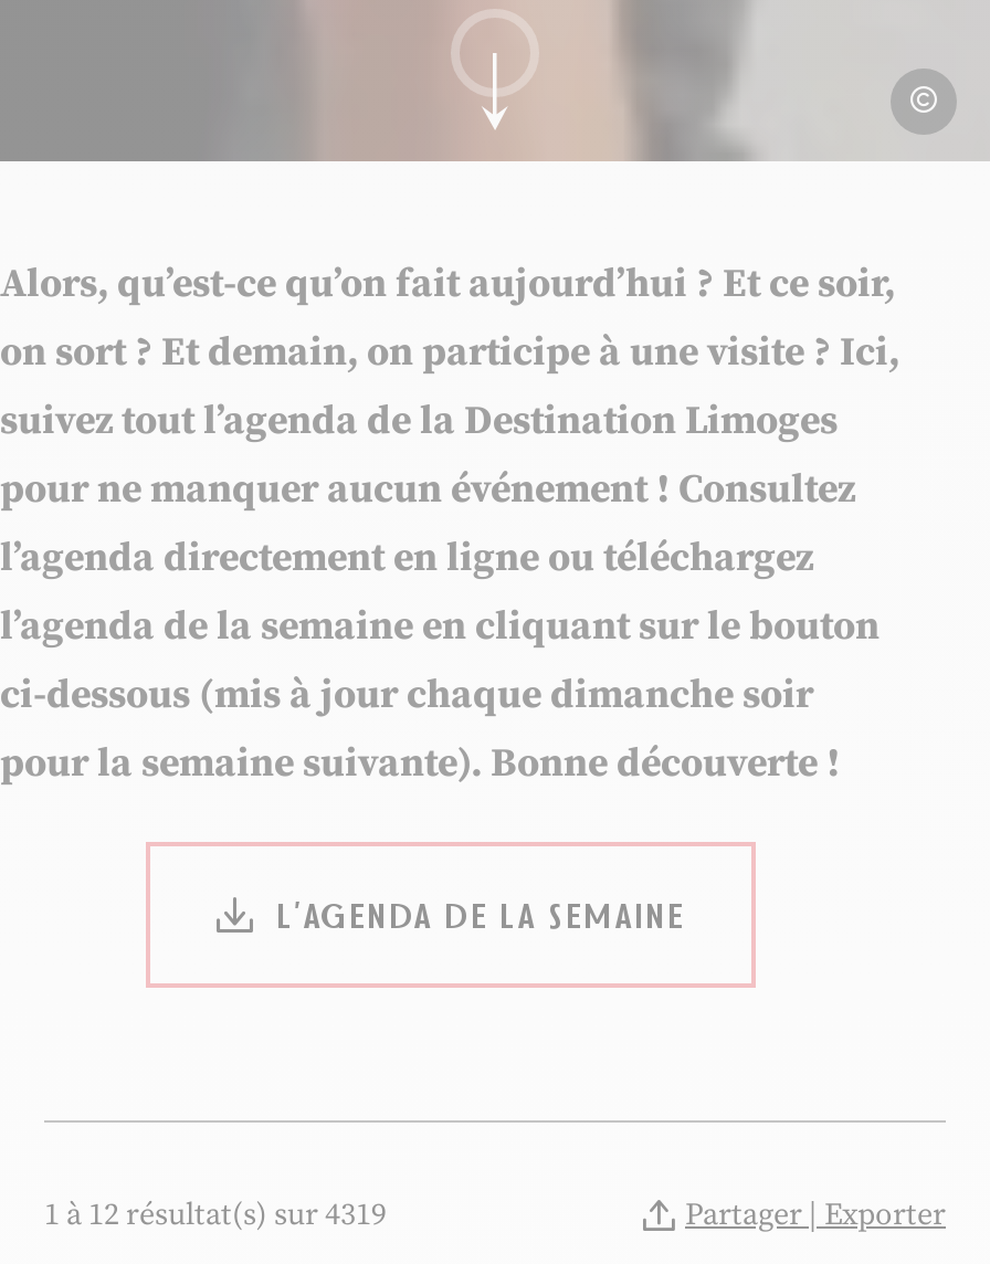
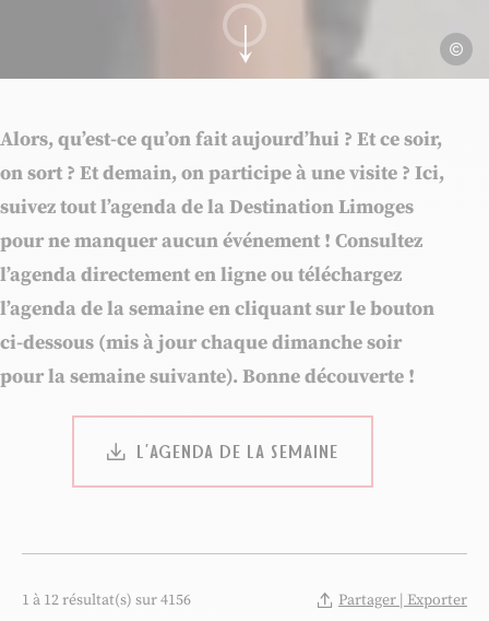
[44,1194,387,1234] 1 à 12 résultat(s) sur 4319 -> [22,590,191,610] 1 à 12 résultat(s) sur 4156

